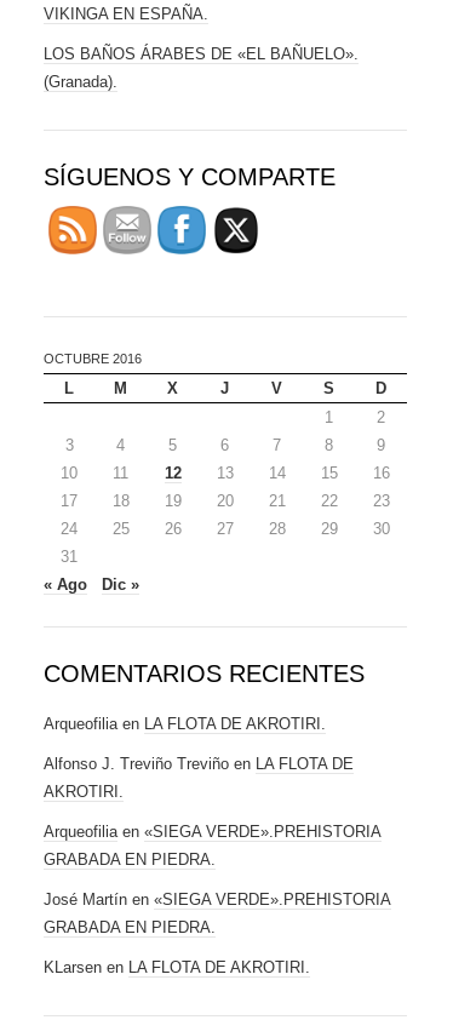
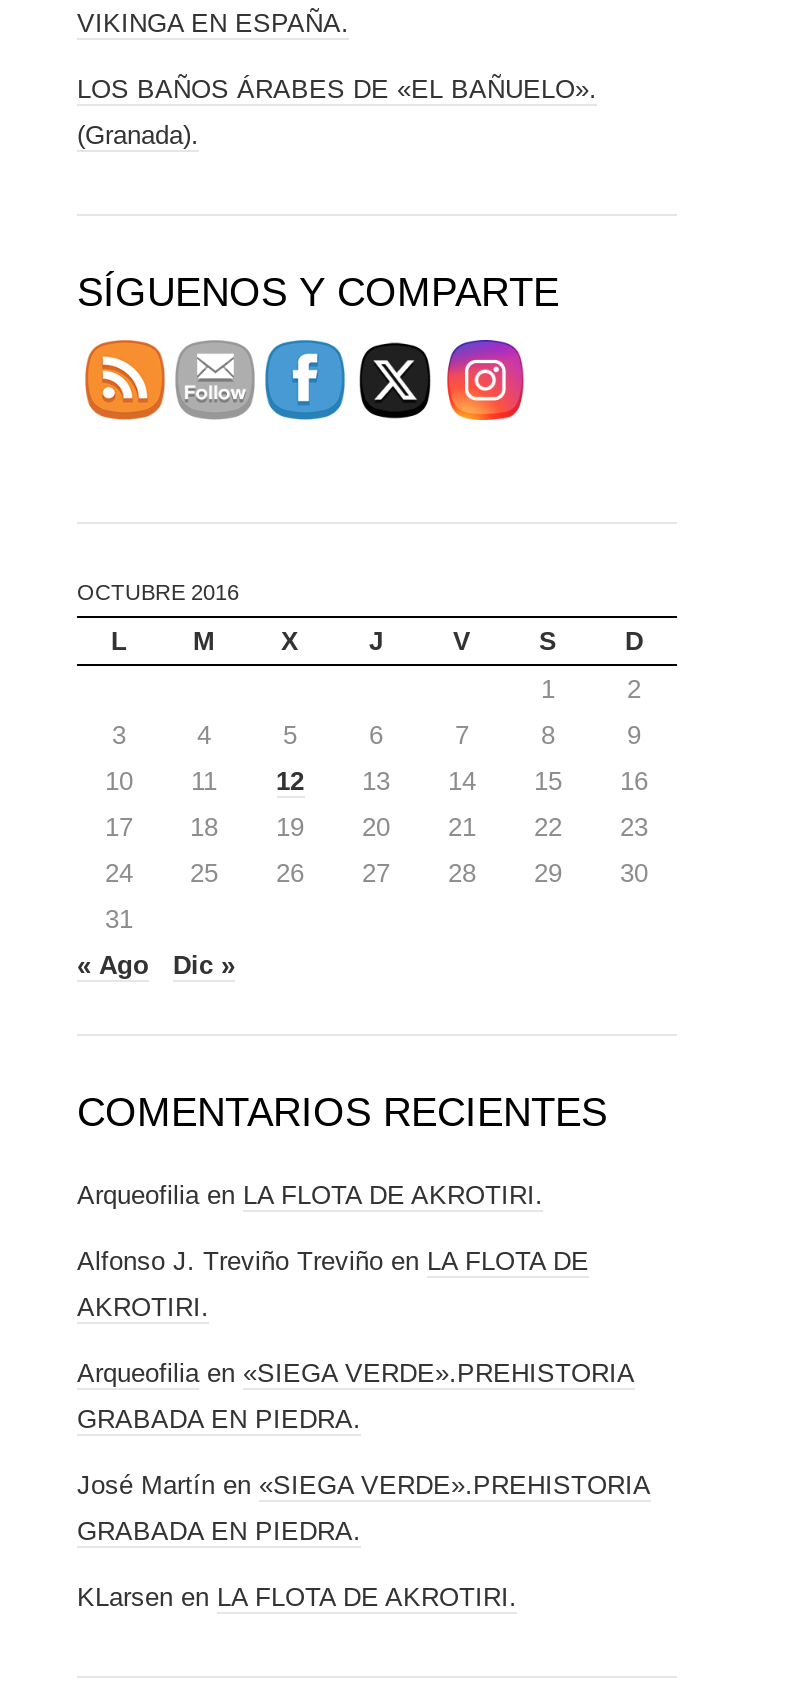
none -> [445,338,527,422] [image]

